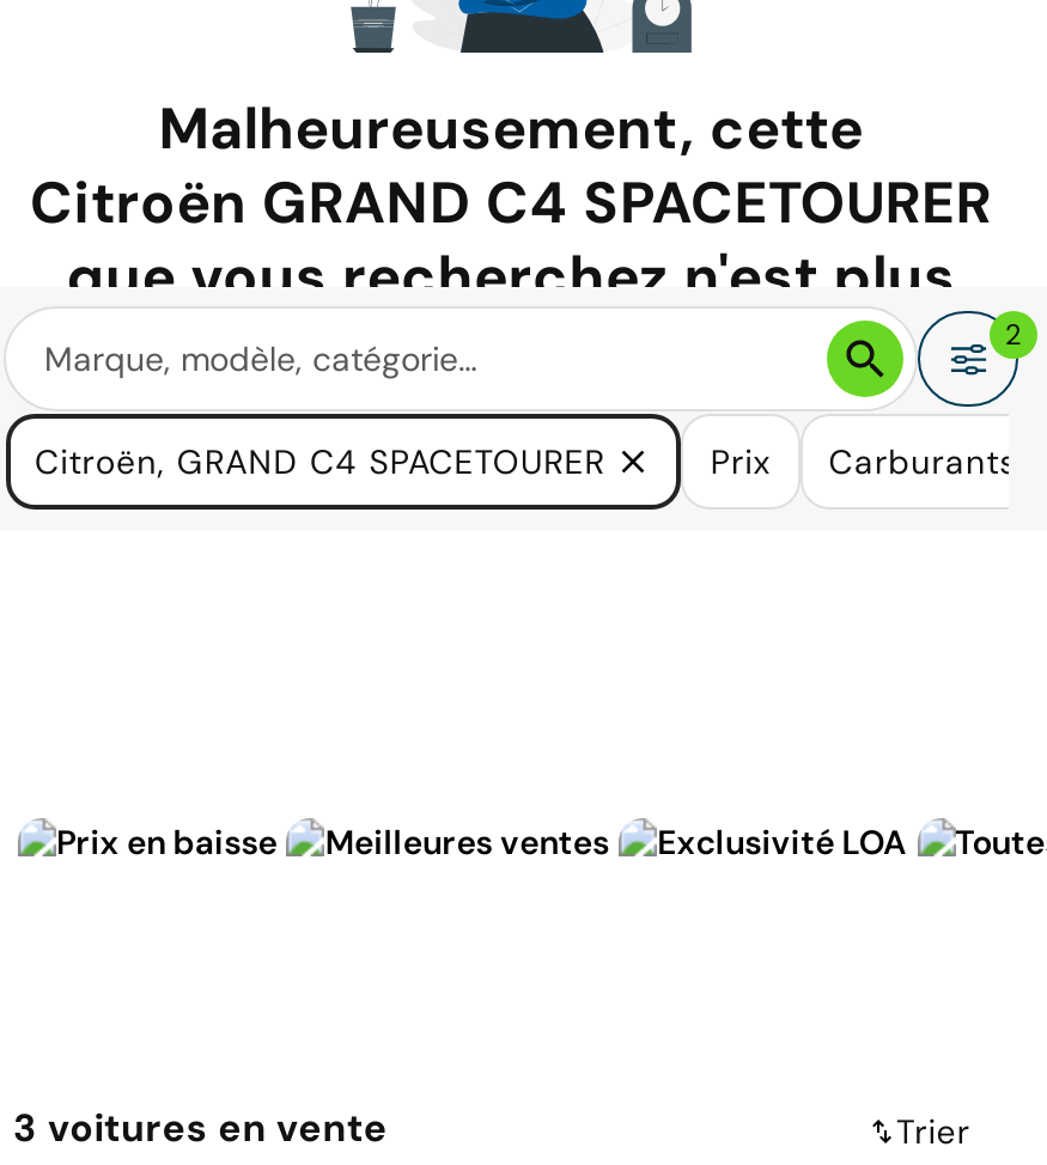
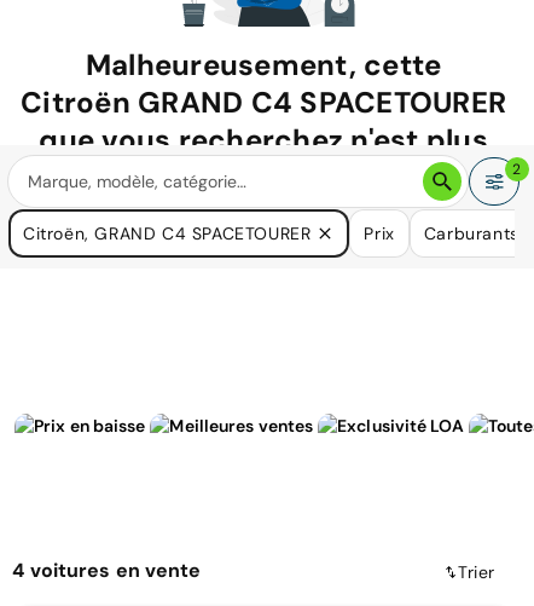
[13,1104,388,1154] 3 voitures en vente -> [12,558,201,583] 4 voitures en vente

